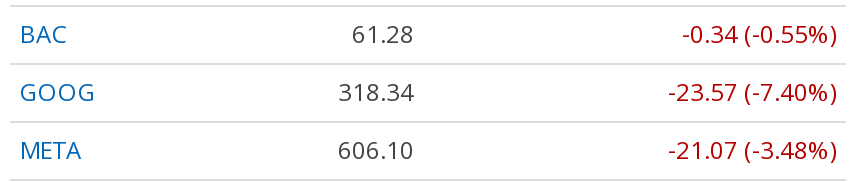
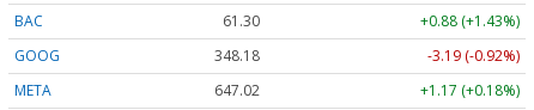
[352,16,414,50] 61.28 -> [223,11,260,31] 61.30
[682,16,836,50] -0.34 (-0.55%) -> [420,11,520,31] +0.88 (+1.43%)
[338,74,414,108] 318.34 -> [214,46,260,66] 348.18
[668,74,836,108] -23.57 (-7.40%) -> [427,46,520,66] -3.19 (-0.92%)
[338,132,414,166] 606.10 -> [214,80,260,101] 647.02
[668,132,836,166] -21.07 (-3.48%) -> [420,80,520,101] +1.17 (+0.18%)

